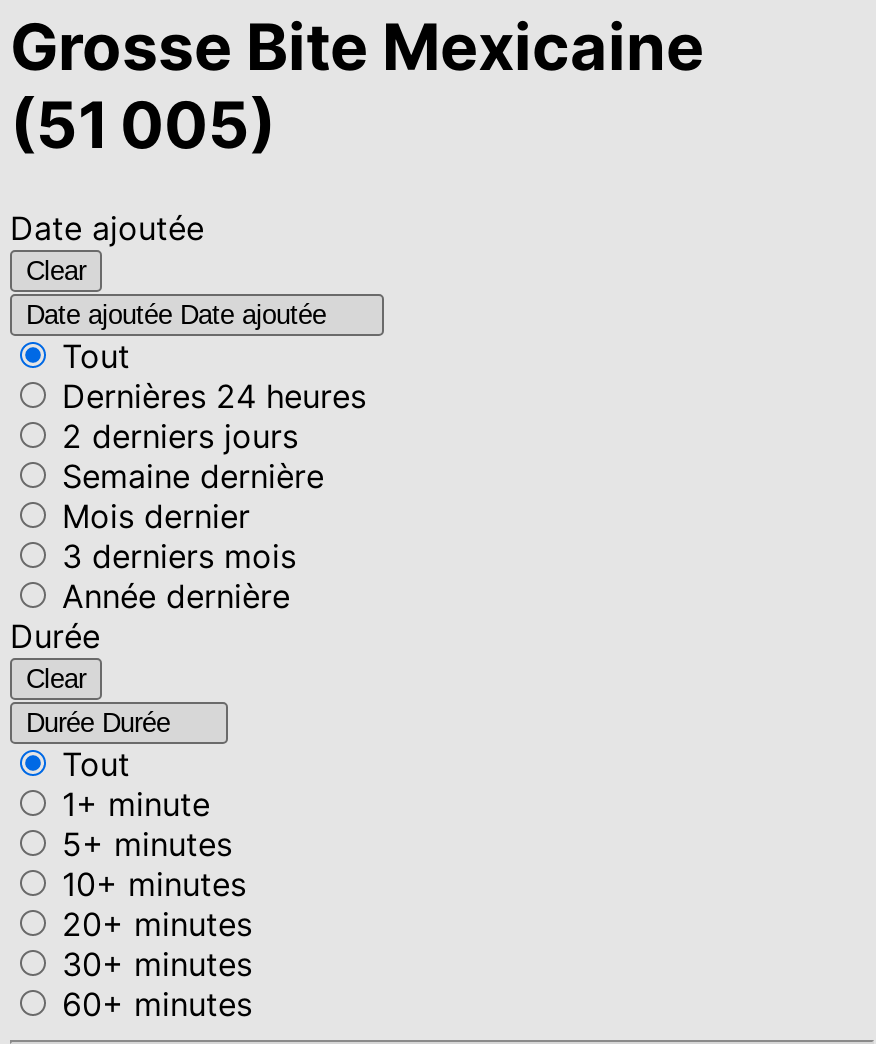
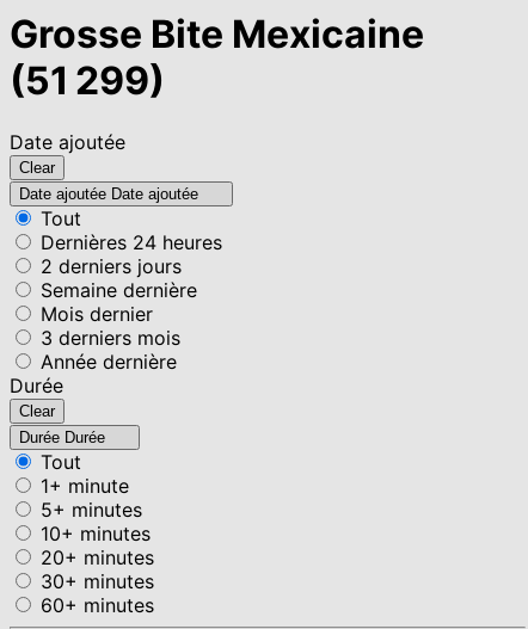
[10,87,276,165] (51 005) -> [10,58,165,104] (51 299)

